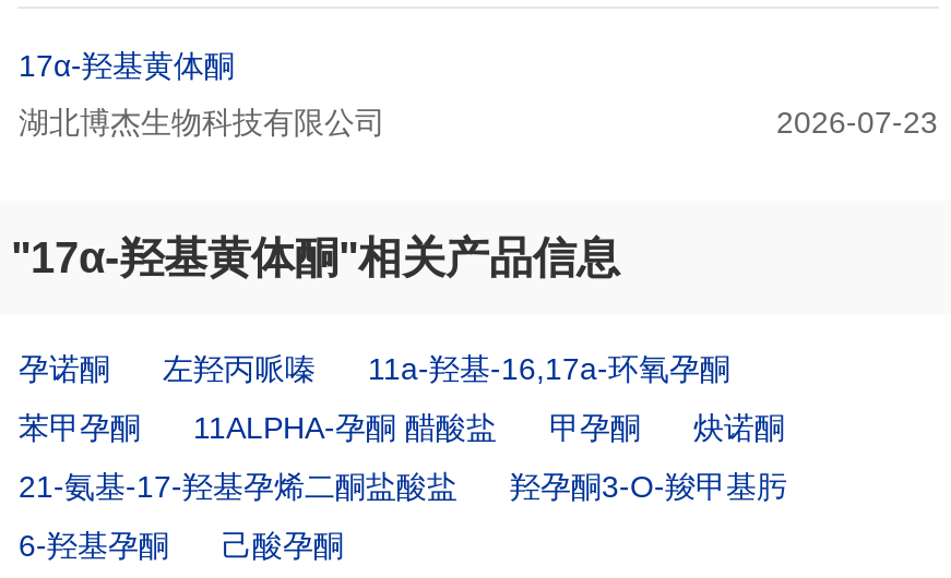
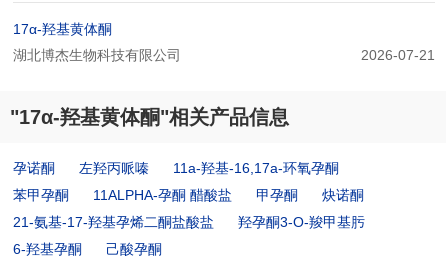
[776,106,938,140] 2026-07-23 -> [360,47,434,63] 2026-07-21

